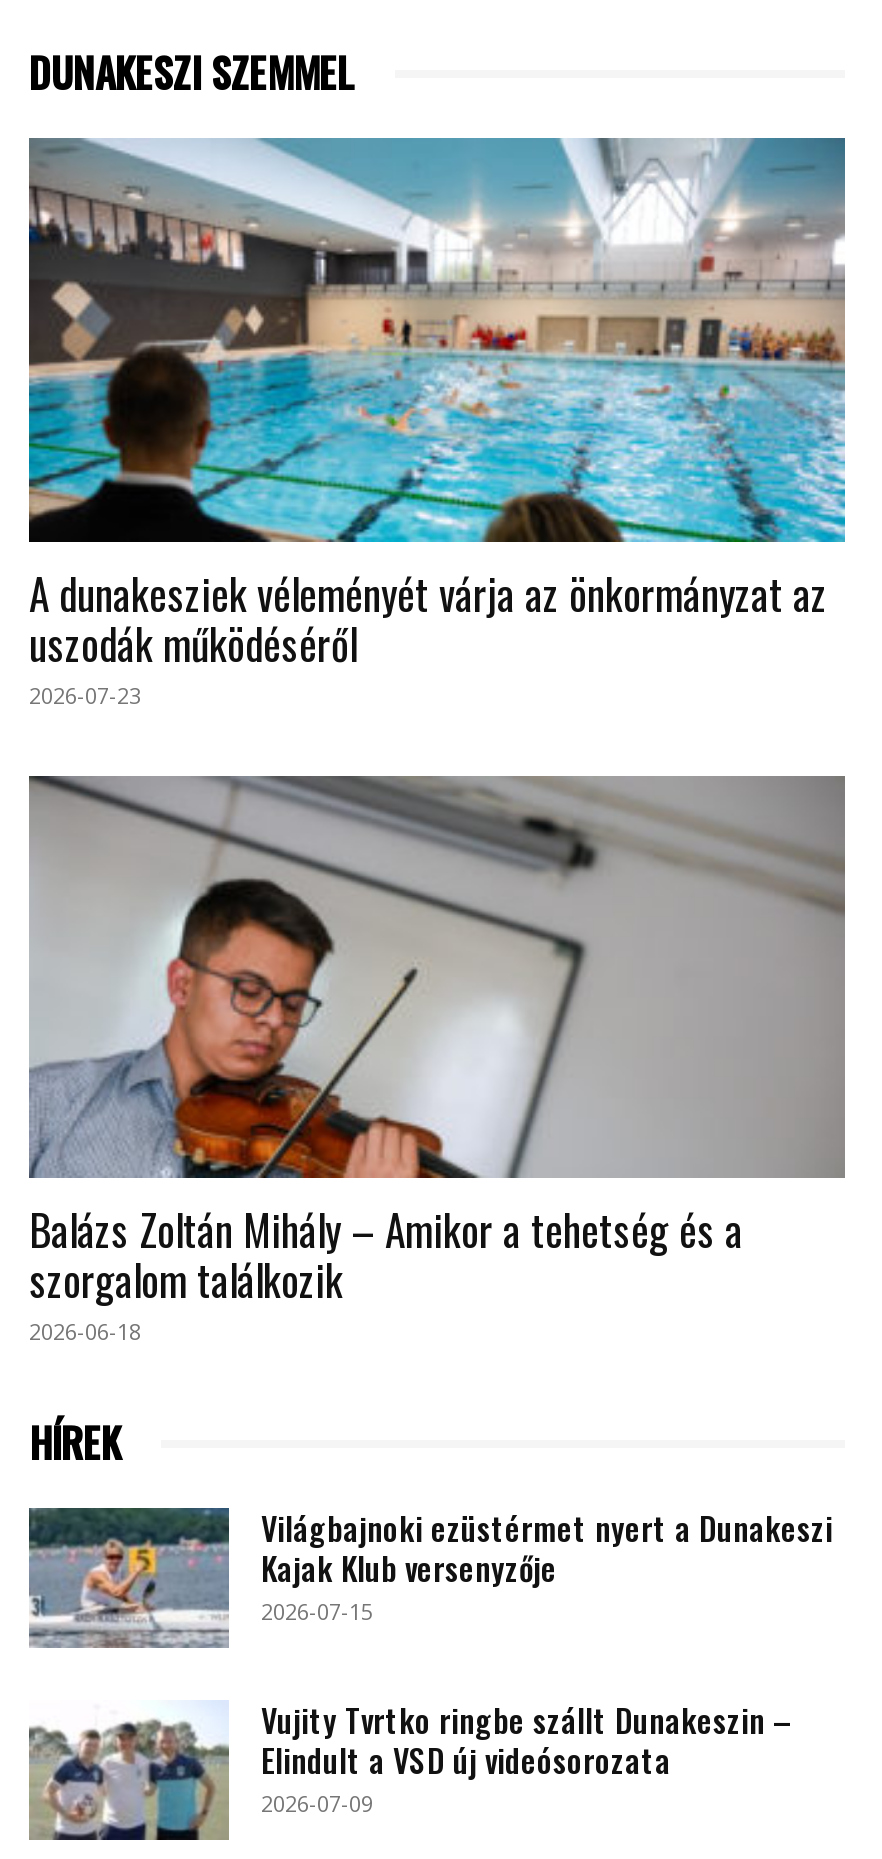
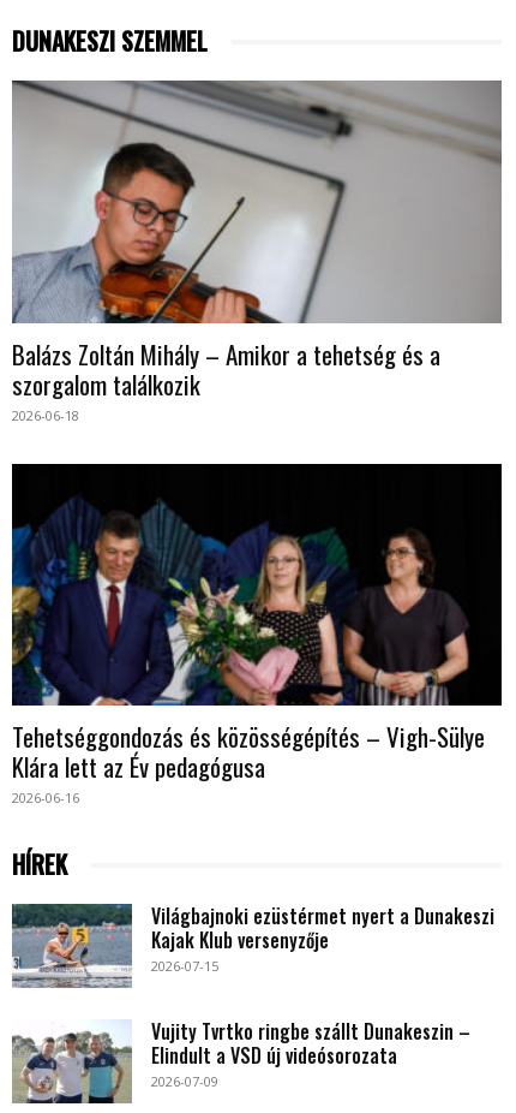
[27,138,847,710] [image] | A dunakesziek véleményét várja az önkormányzat az | uszodák működéséről | 2026-07-23 -> none
moved [27,774,847,1347] -> [11,81,503,424]: [image] | Balázs Zoltán Mihály – Amikor a tehetség és a | szorgalom találkozik | 2026-06-18
none -> [11,464,503,807] [image] | Tehetséggondozás és közösségépítés – Vigh-Sülye | Klára lett az Év pedagógusa | 2026-06-16

